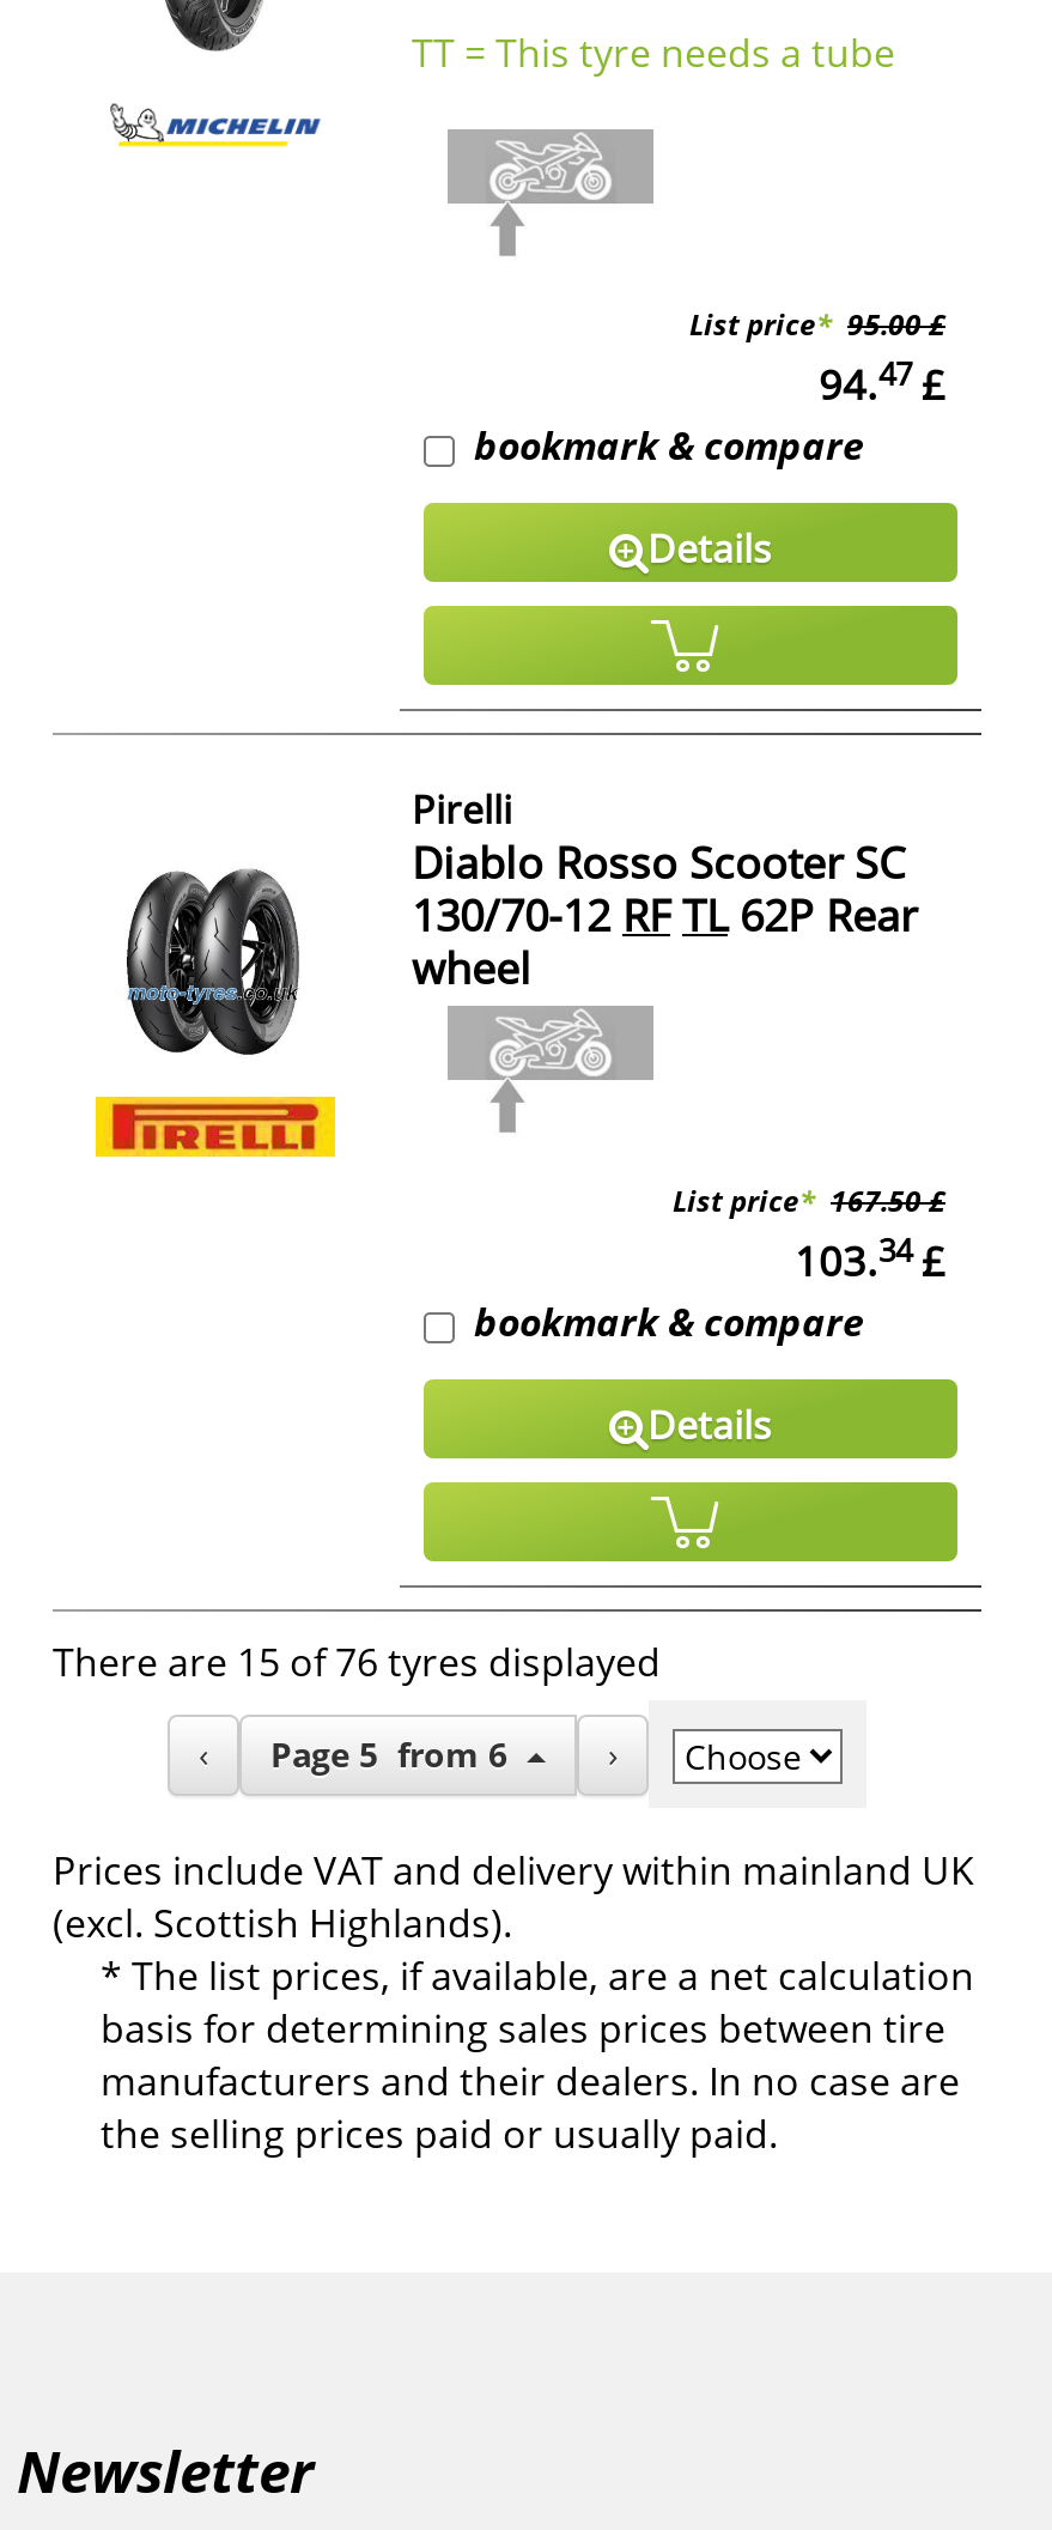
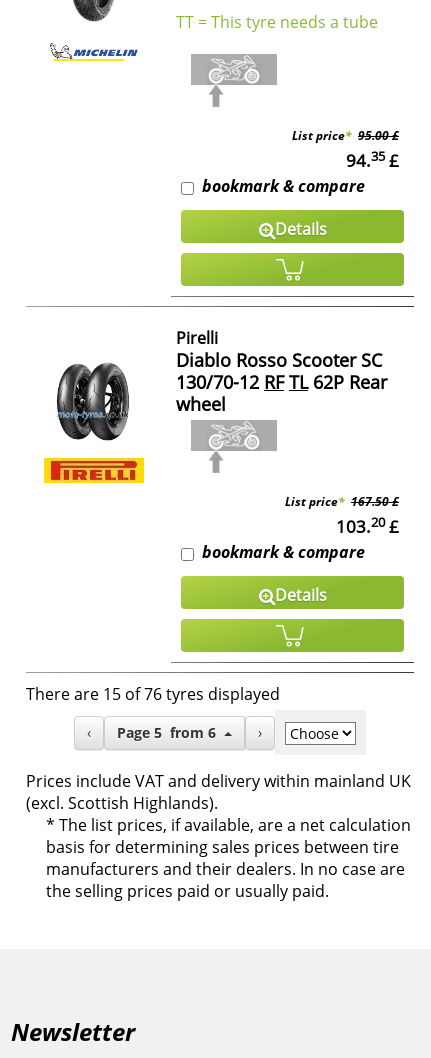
[819,351,945,412] 94.47£ -> [346,147,399,172] 94.35£
[795,1228,945,1289] 103.34£ -> [336,513,399,538] 103.20£

